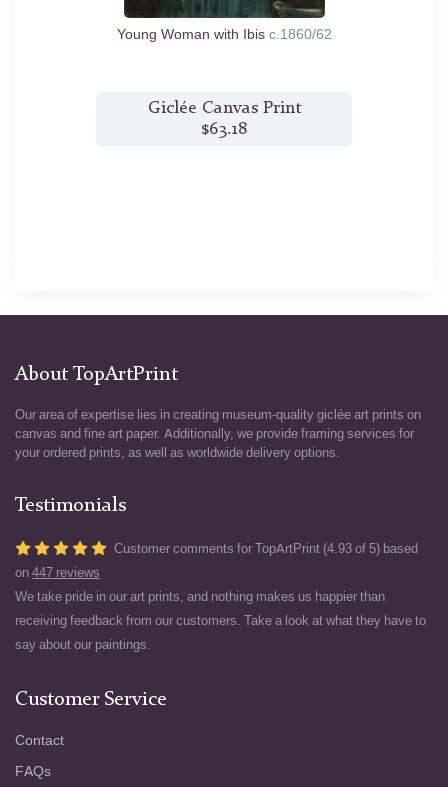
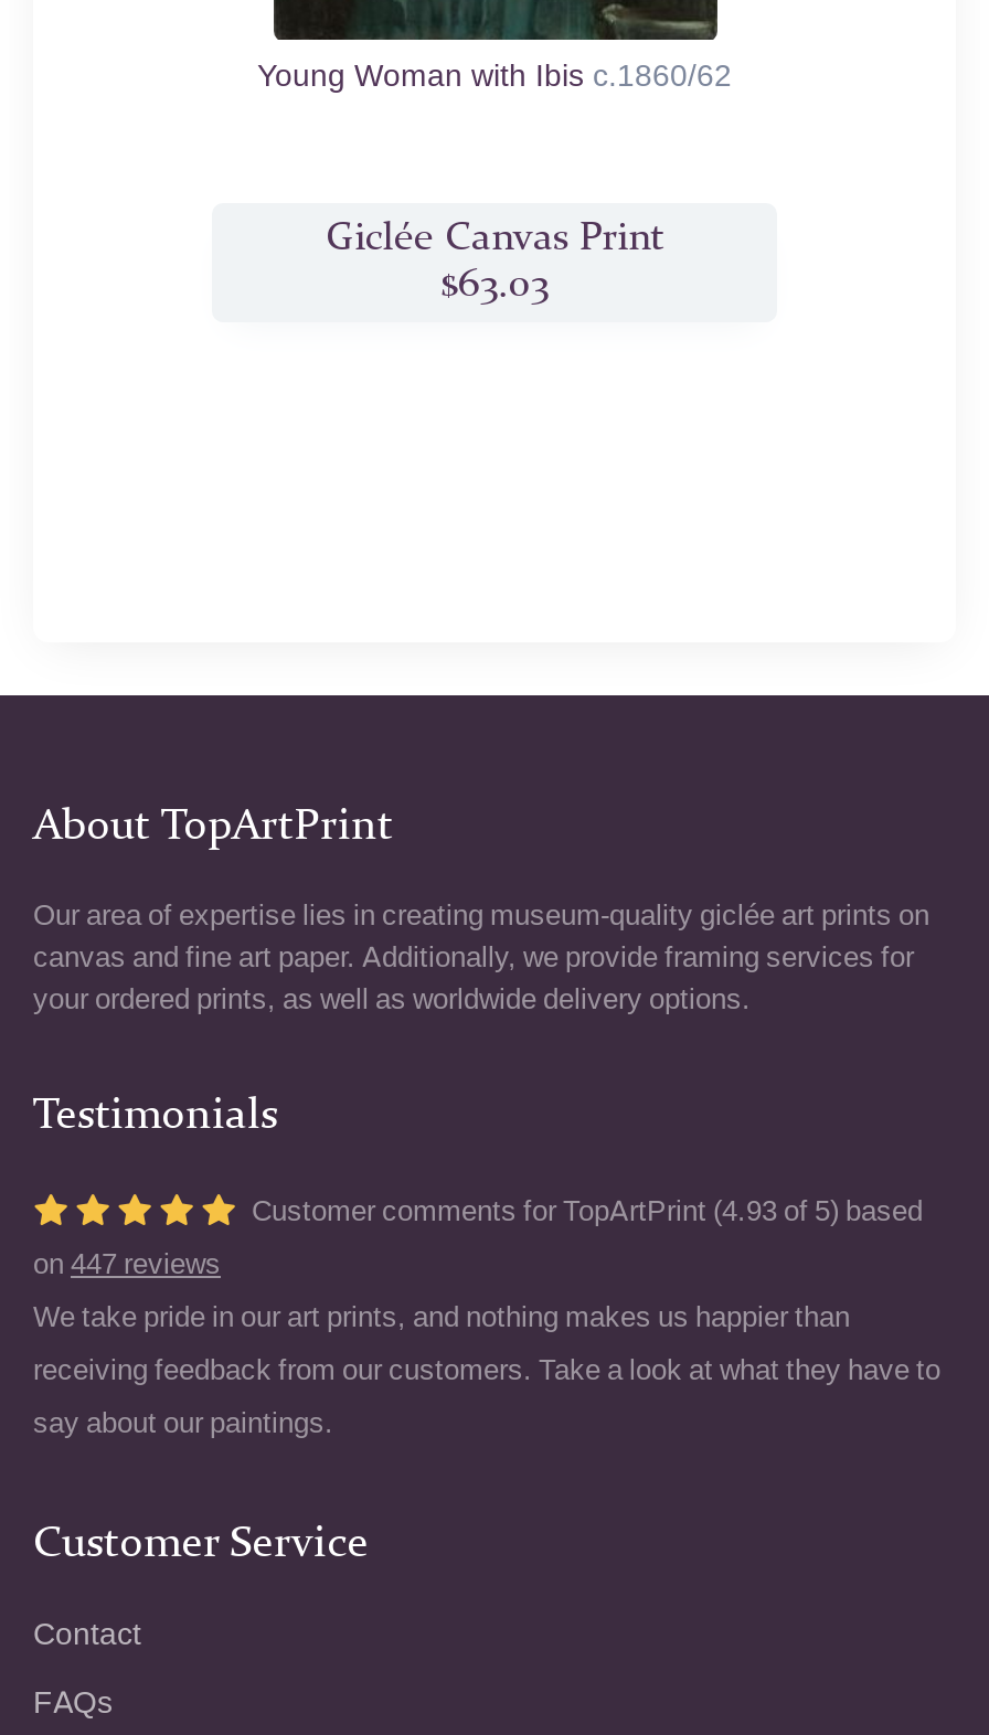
[200,120,247,138] $63.18 -> [440,266,549,305] $63.03

